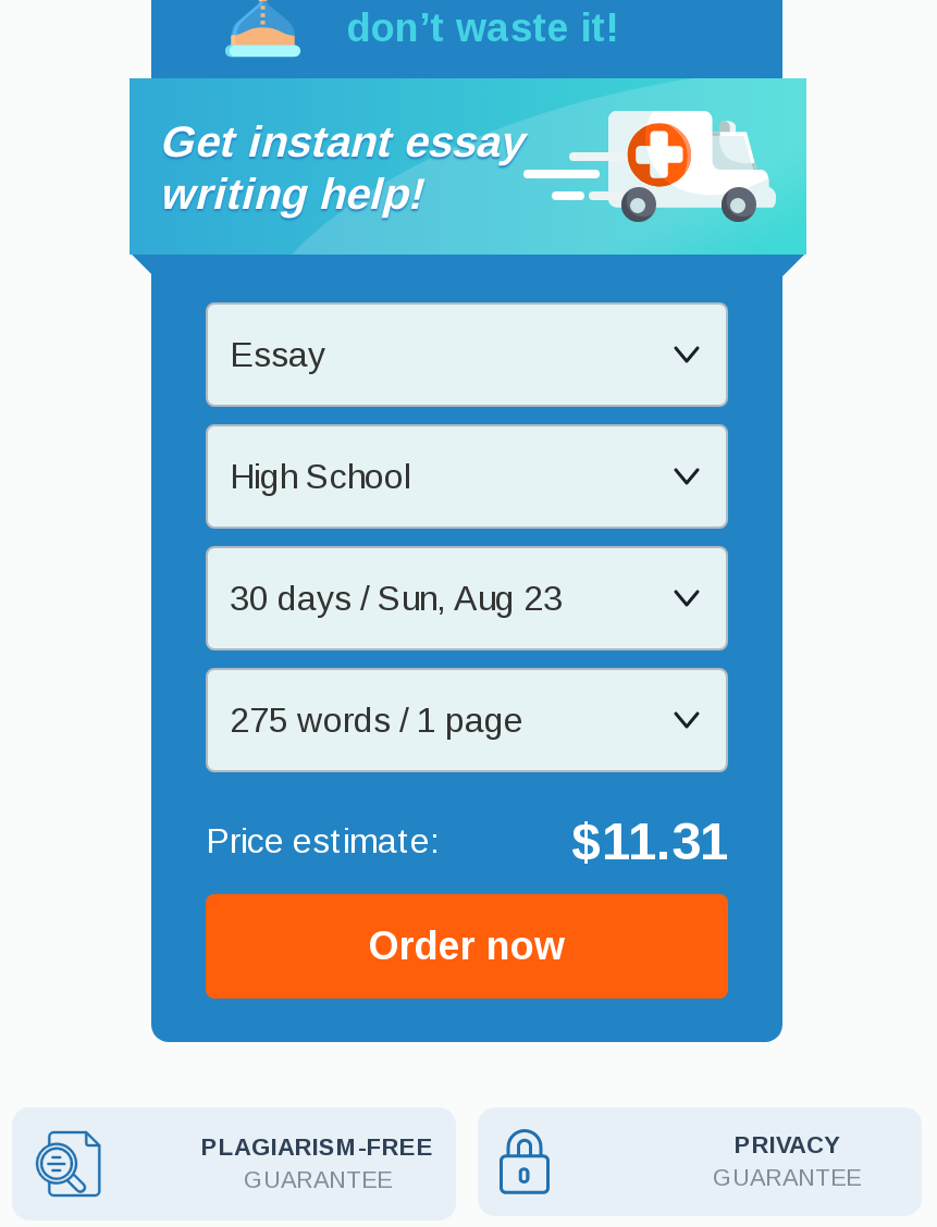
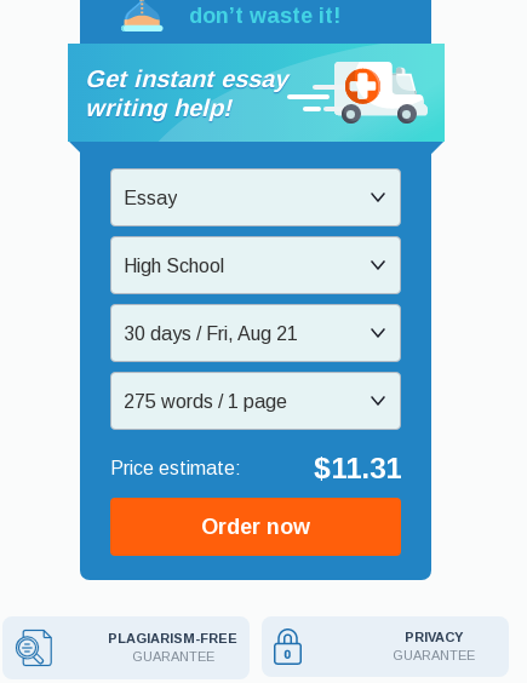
[230,580,563,617] 30 days / Sun, Aug 23 -> [124,323,298,343] 30 days / Fri, Aug 21

